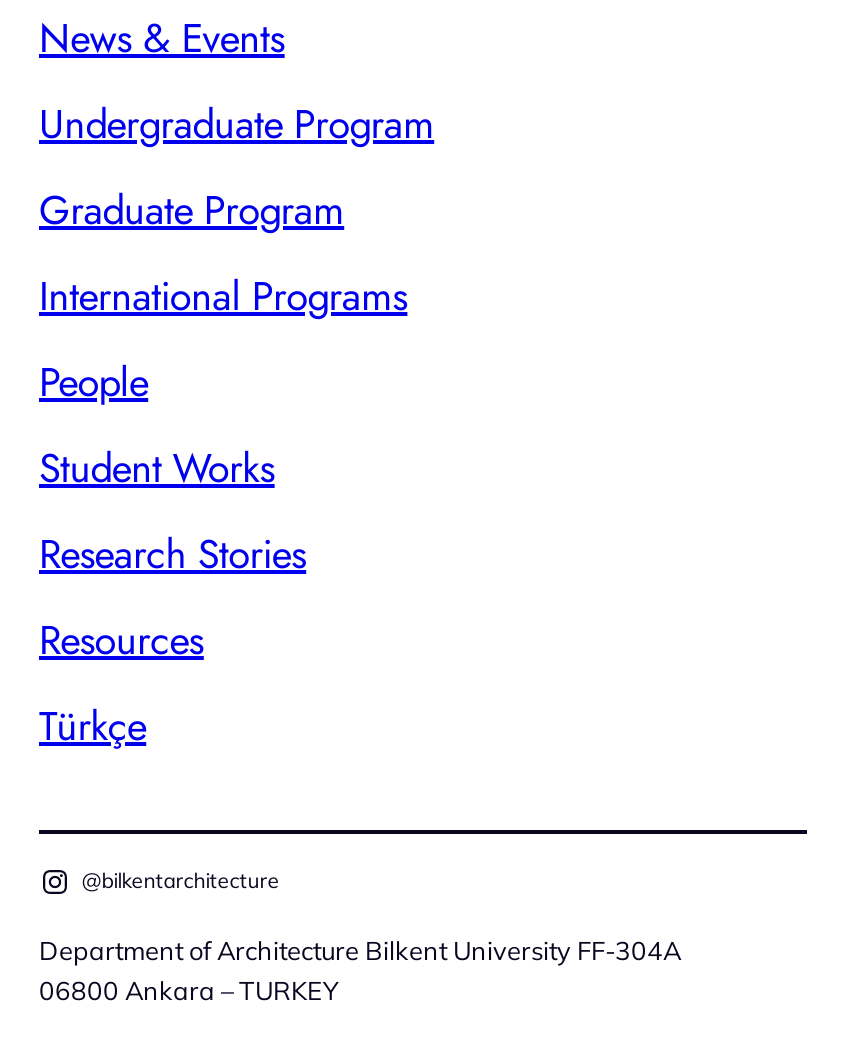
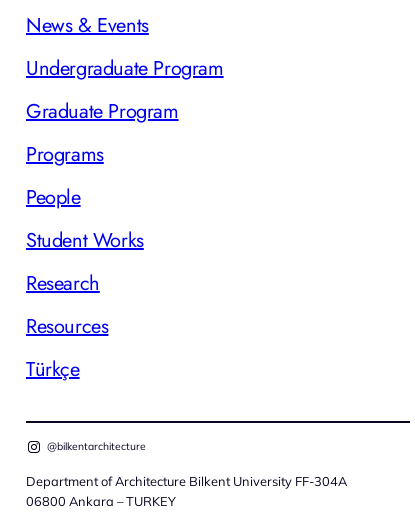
[39,268,407,326] International Programs -> [26,140,104,169] Programs
[39,526,306,584] Research Stories -> [26,269,100,298] Research

